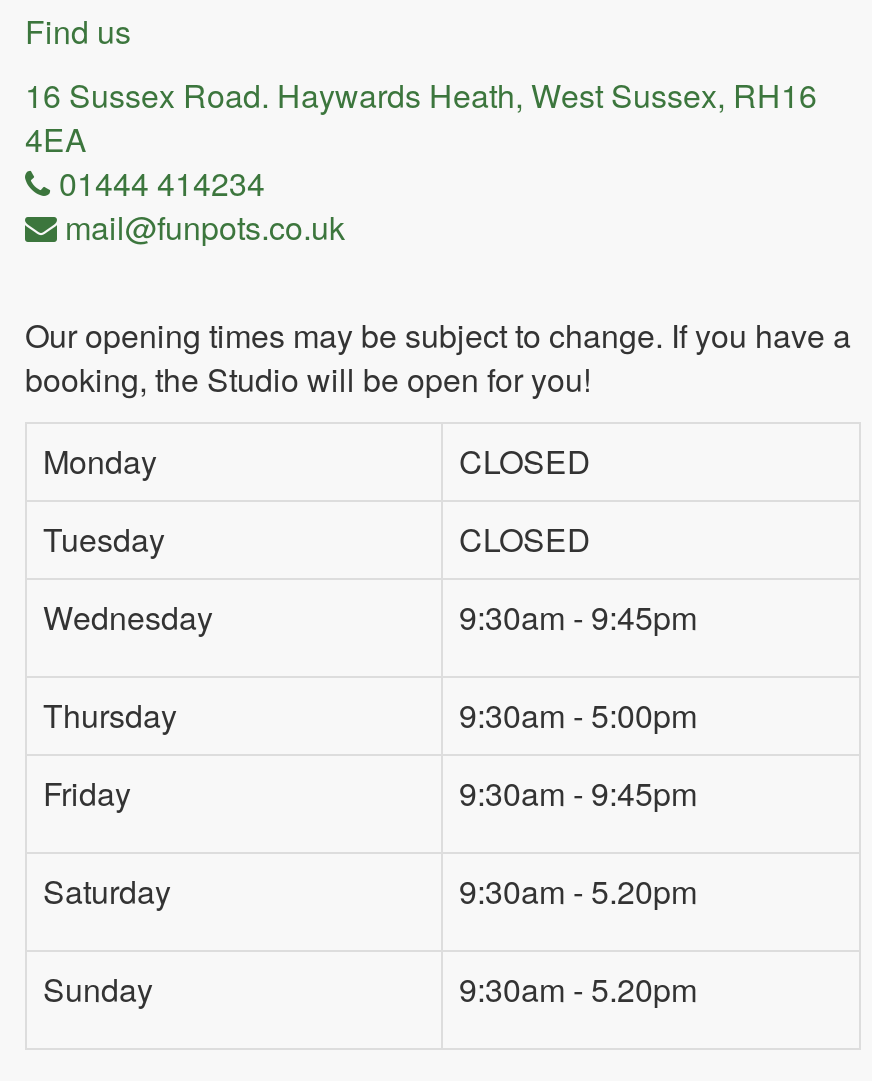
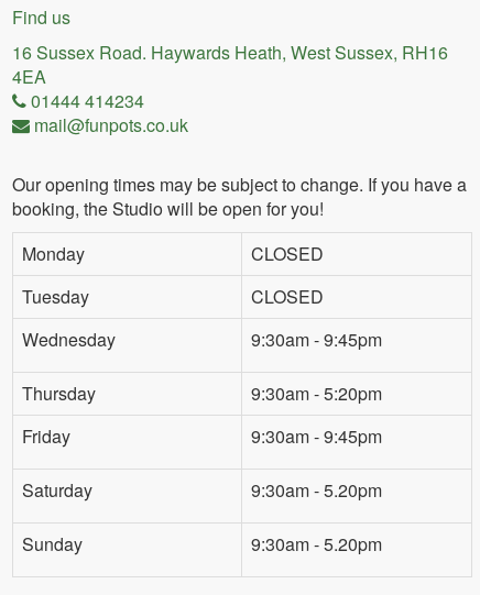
[459,692,697,738] 9:30am - 5:00pm -> [251,381,382,406] 9:30am - 5:20pm

